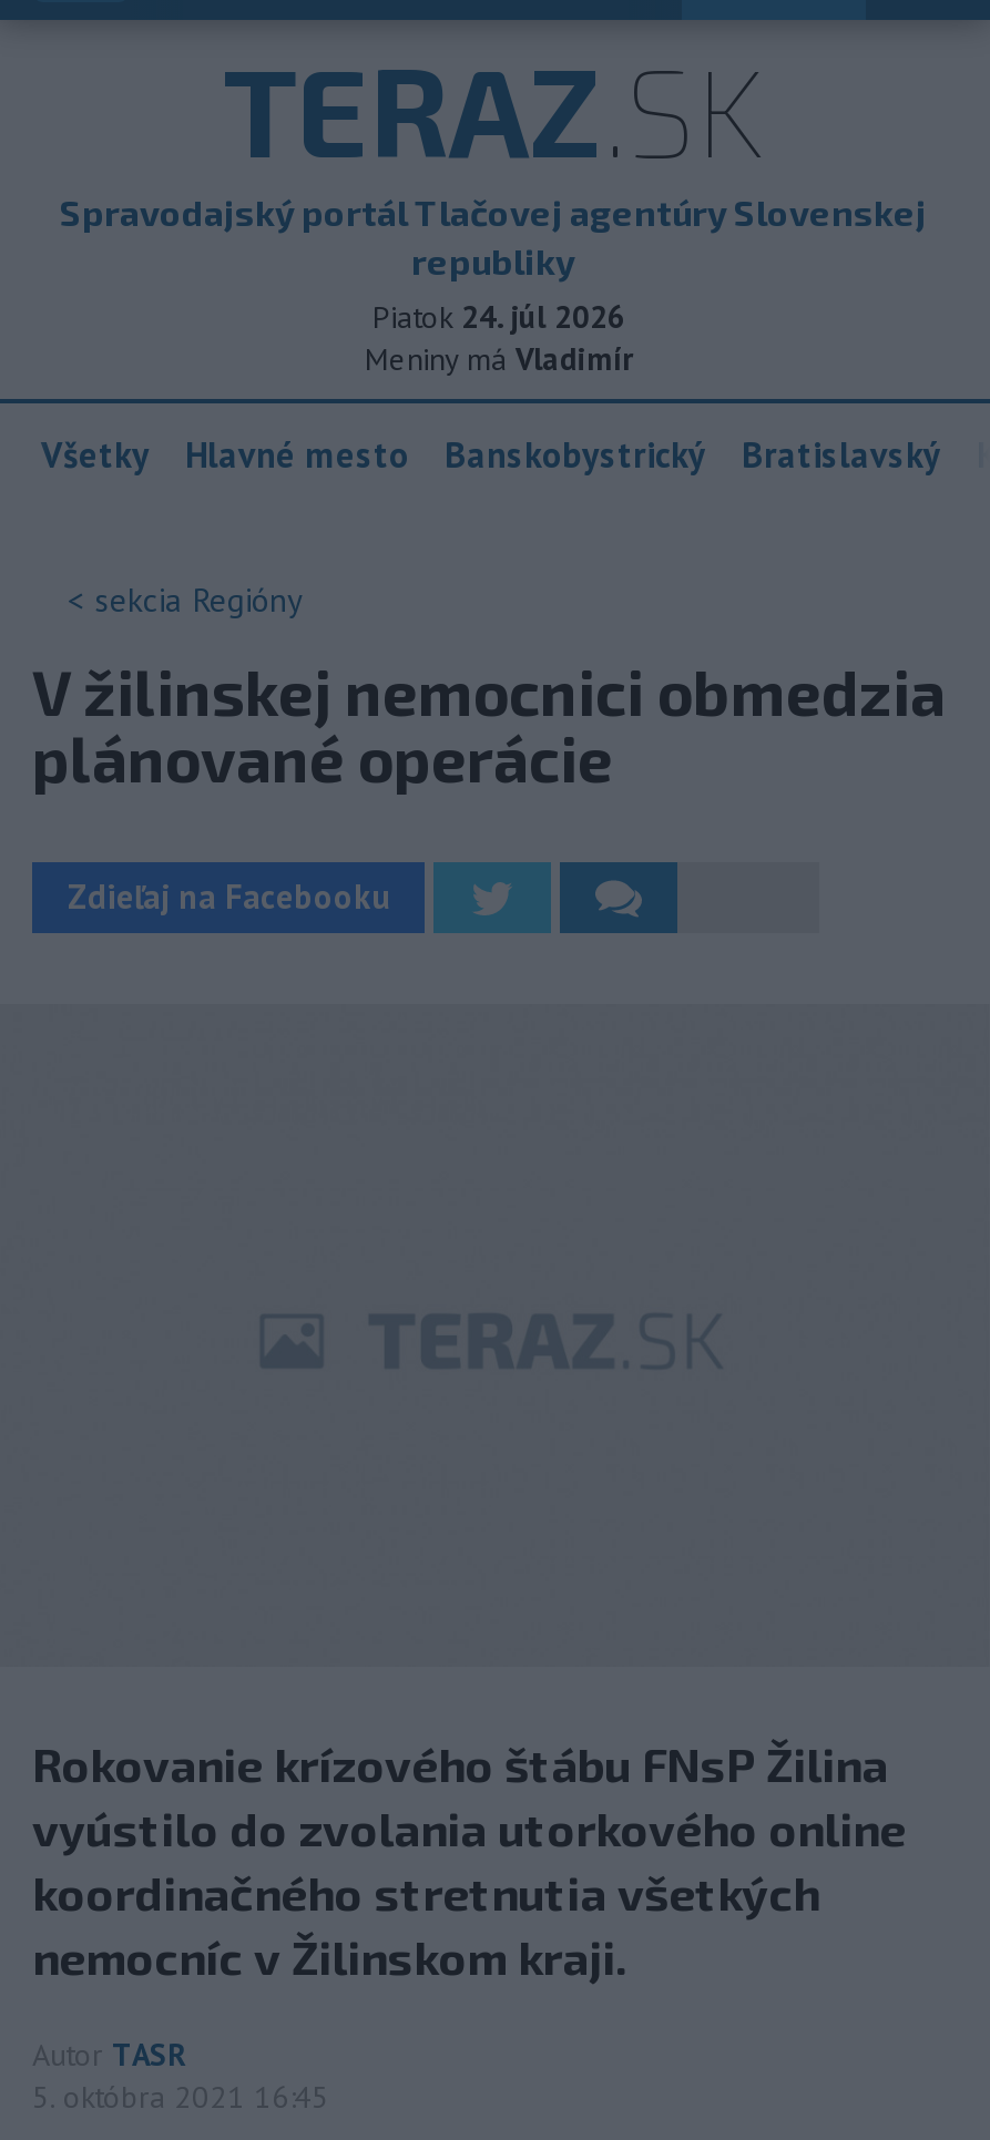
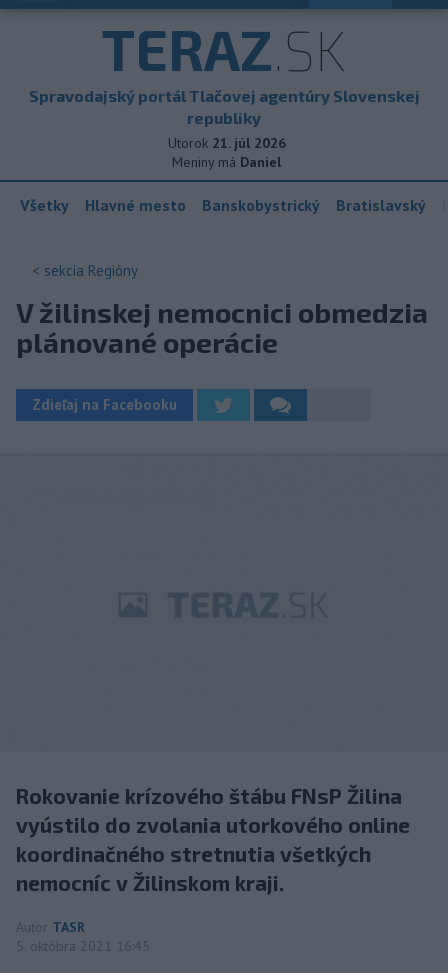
[372,297,625,337] Piatok 24. júl 2026 -> [167,134,285,152] Utorok 21. júl 2026
[365,339,633,379] Meniny má Vladimír -> [172,153,281,171] Meniny má Daniel

